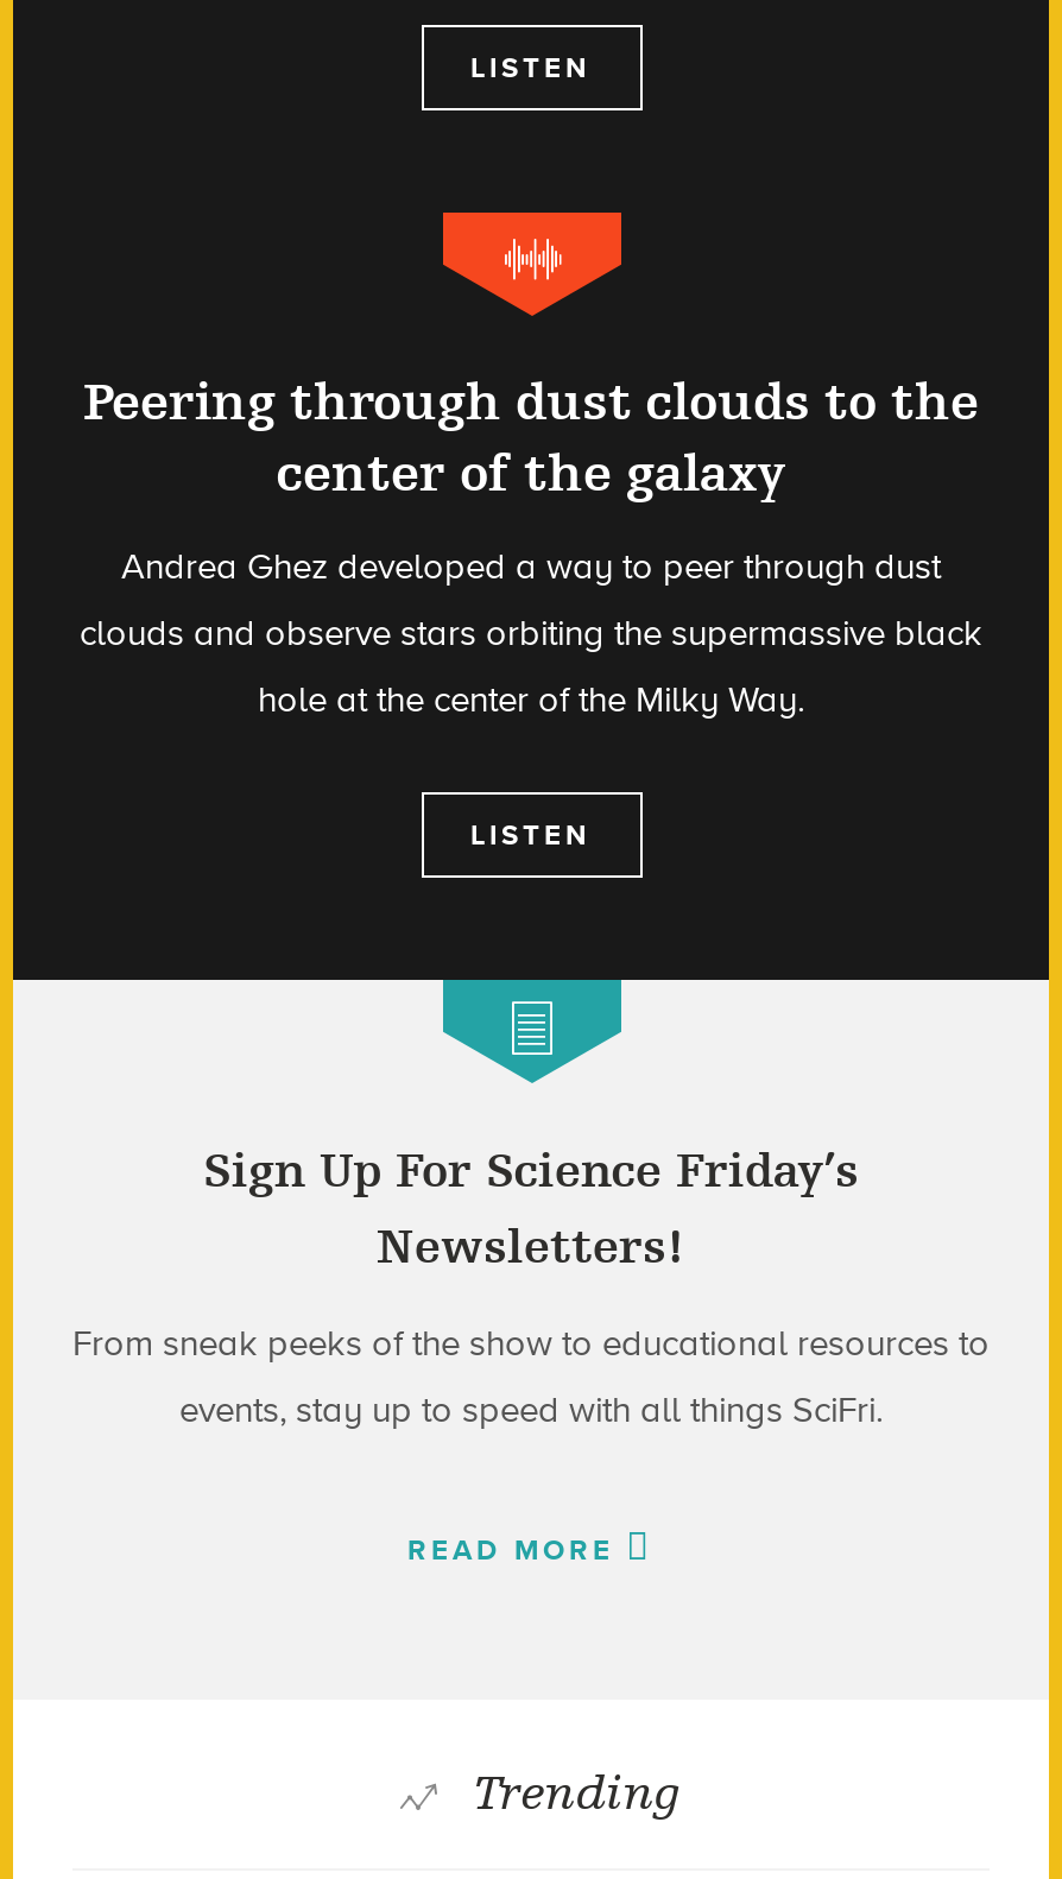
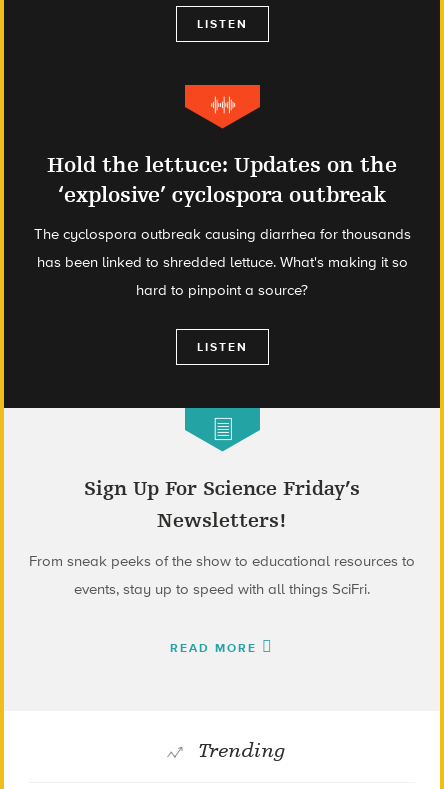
[83,372,979,505] Peering through dust clouds to the | center of the galaxy -> [47,152,397,208] Hold the lettuce: Updates on the | ‘explosive’ cyclospora outbreak
[121,545,941,588] Andrea Ghez developed a way to peer through dust -> [33,225,410,243] The cyclospora outbreak causing diarrhea for thousands
[80,612,982,654] clouds and observe stars orbiting the supermassive black -> [36,253,407,271] has been linked to shredded lettuce. What's making it so
[258,678,804,721] hole at the center of the Milky Way. -> [136,281,308,299] hard to pinpoint a source?

